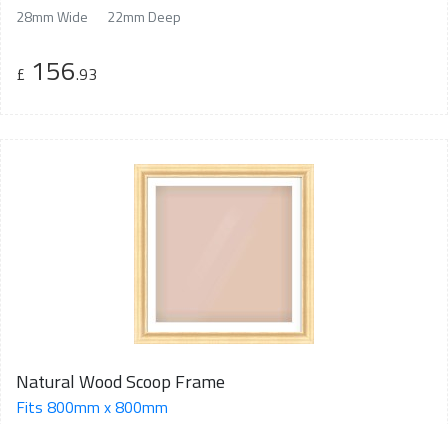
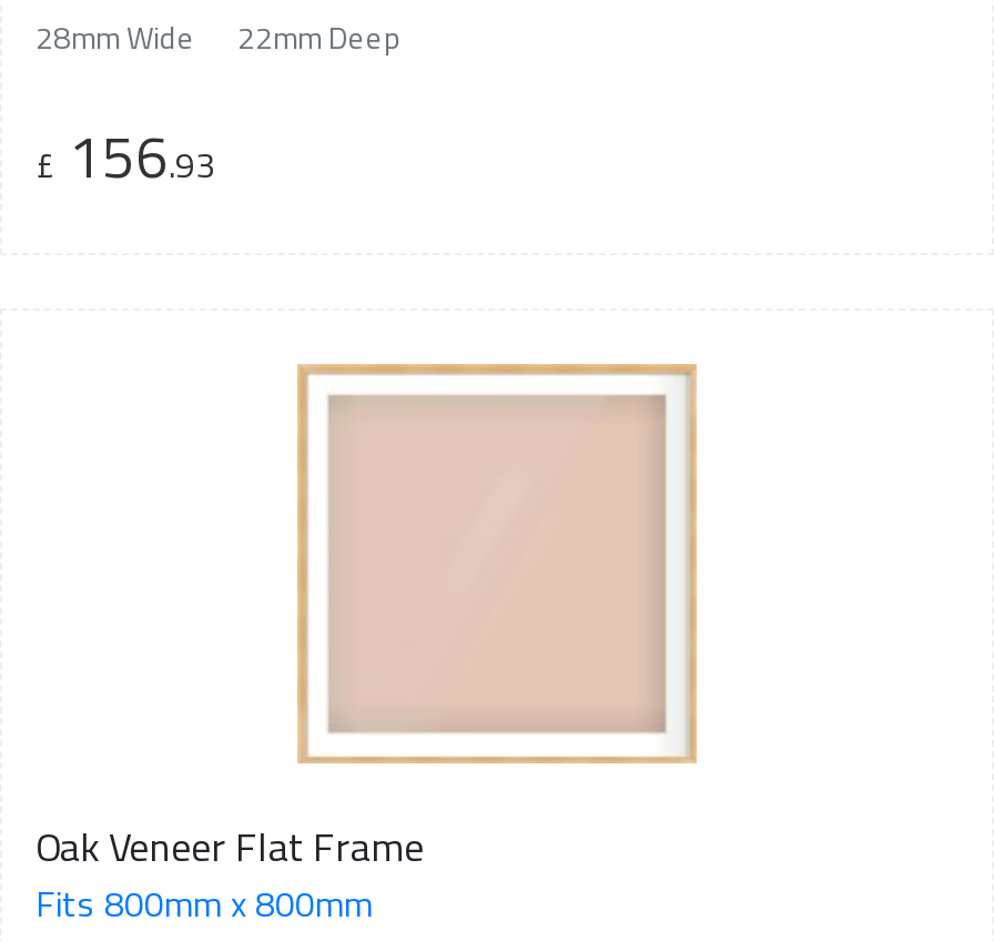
[16,164,314,395] [image] | Natural Wood Scoop Frame -> [35,362,699,876] [image] | Oak Veneer Flat Frame

